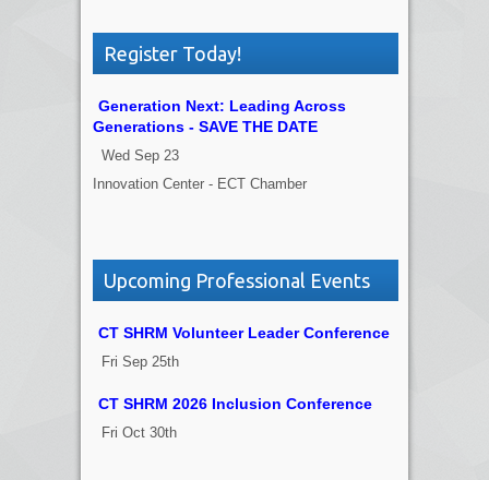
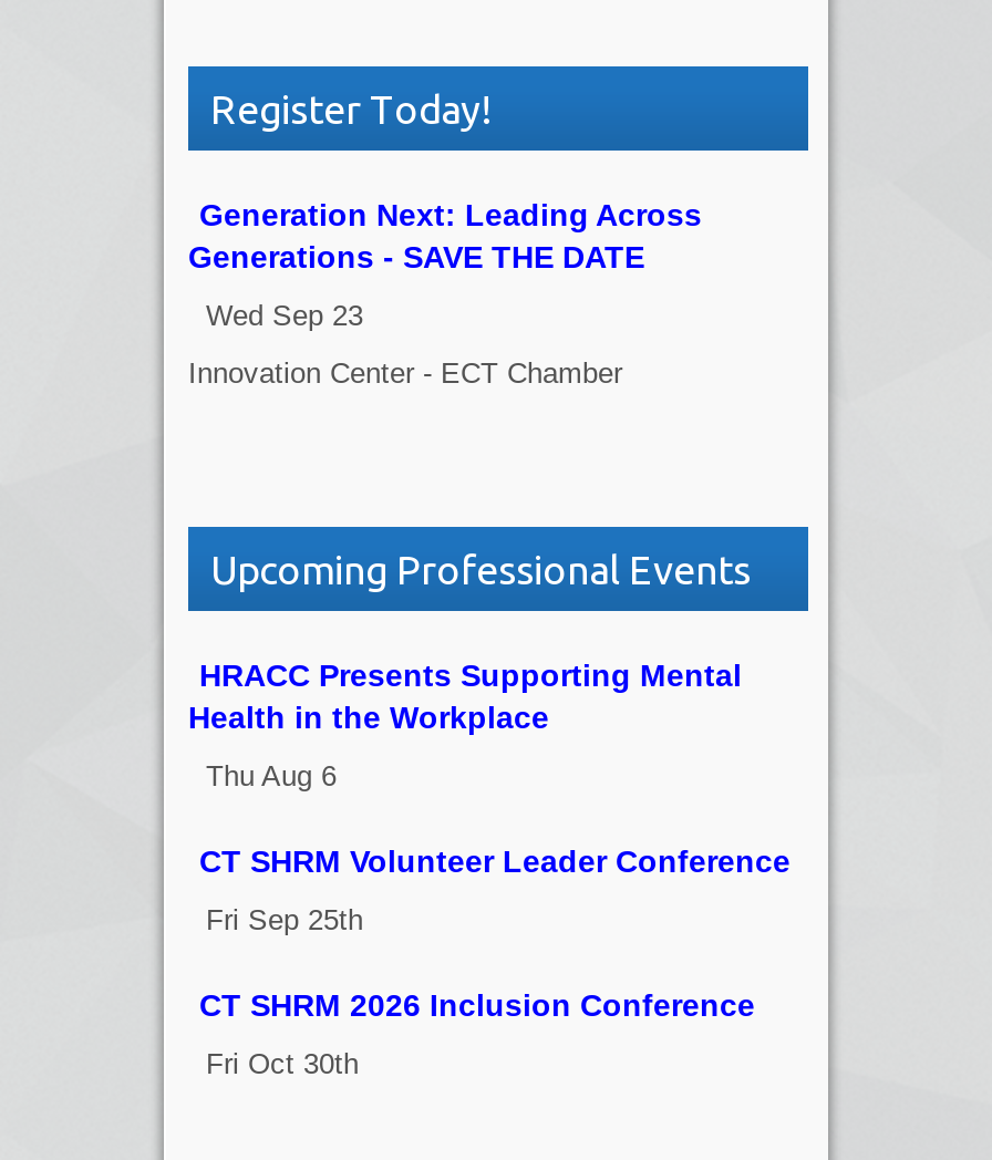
none -> [188,656,742,791] HRACC Presents Supporting Mental | Health in the Workplace | Thu Aug 6

